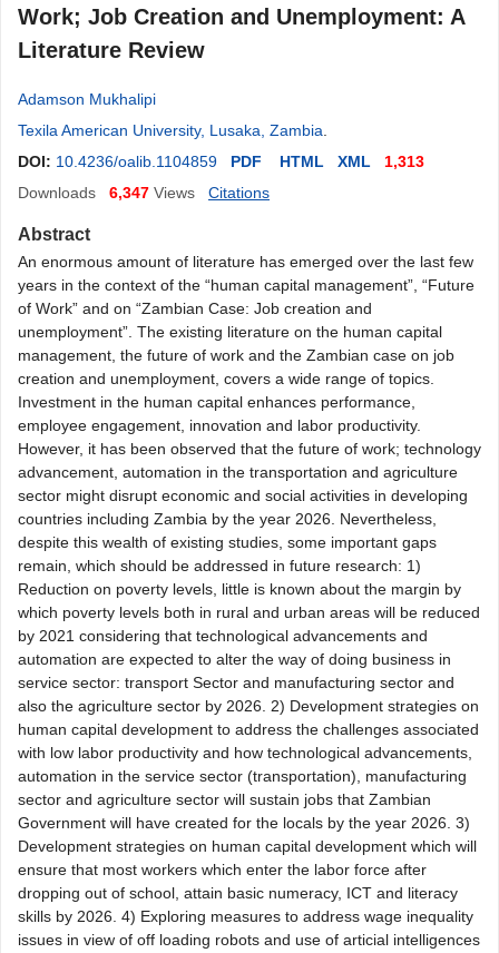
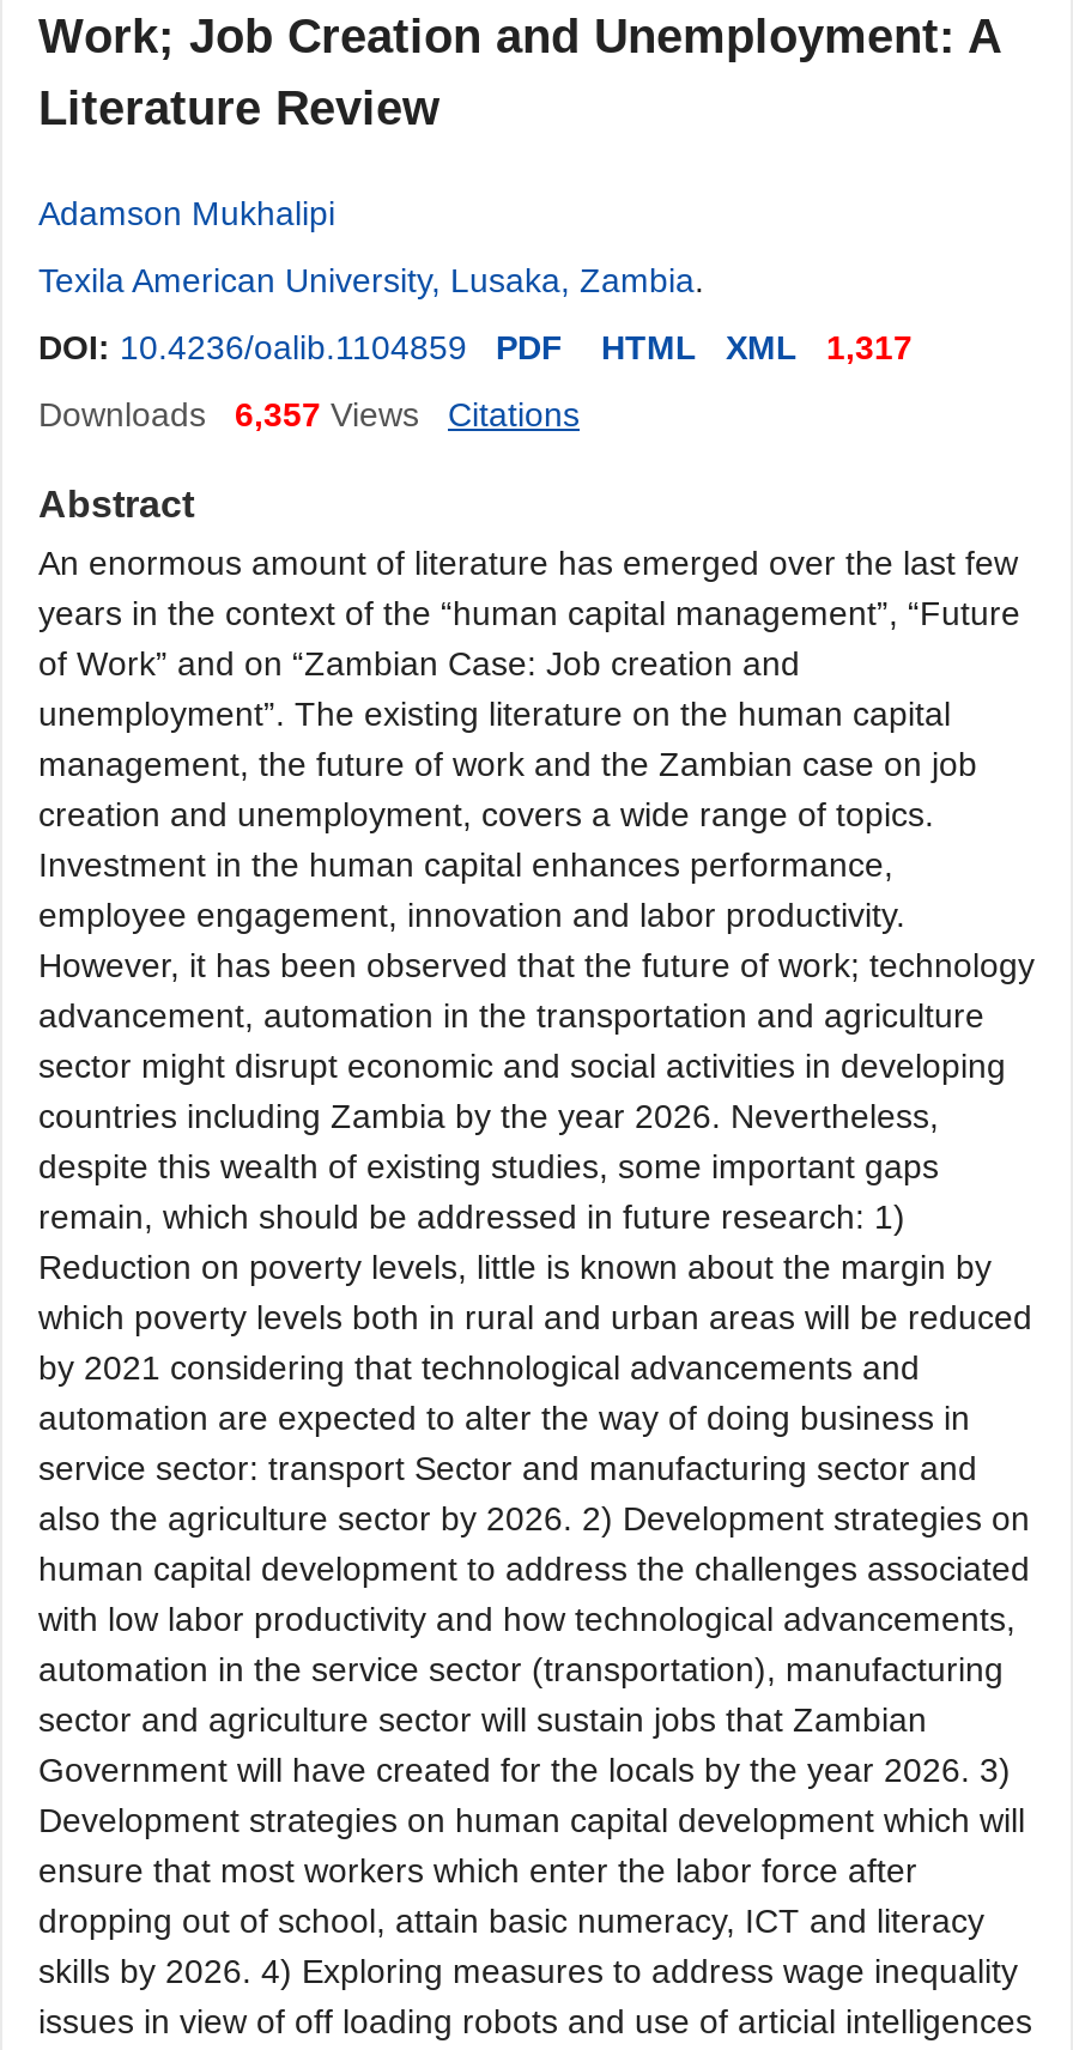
[18,153,424,170] DOI: 10.4236/oalib.1104859 PDF HTML XML 1,313 -> [38,328,913,366] DOI: 10.4236/oalib.1104859 PDF HTML XML 1,317
[18,184,195,202] Downloads 6,347 Views -> [38,395,419,433] Downloads 6,357 Views

